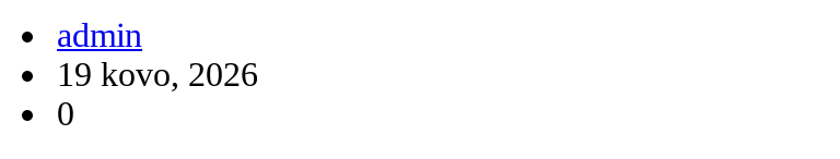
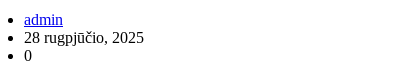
[57,55,258,92] 19 kovo, 2026 -> [24,29,144,46] 28 rugpjūčio, 2025

